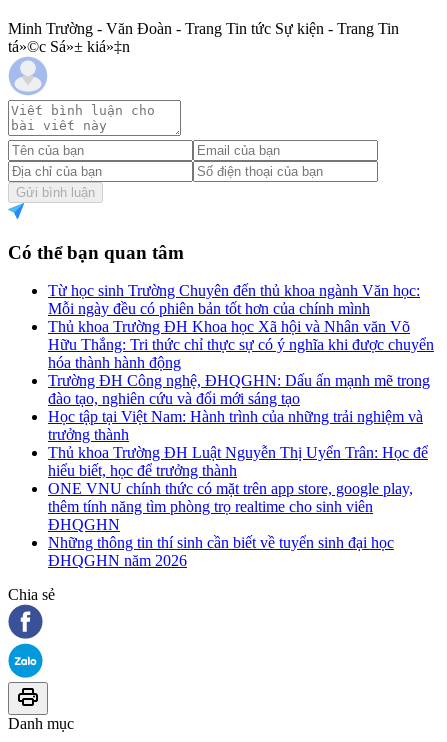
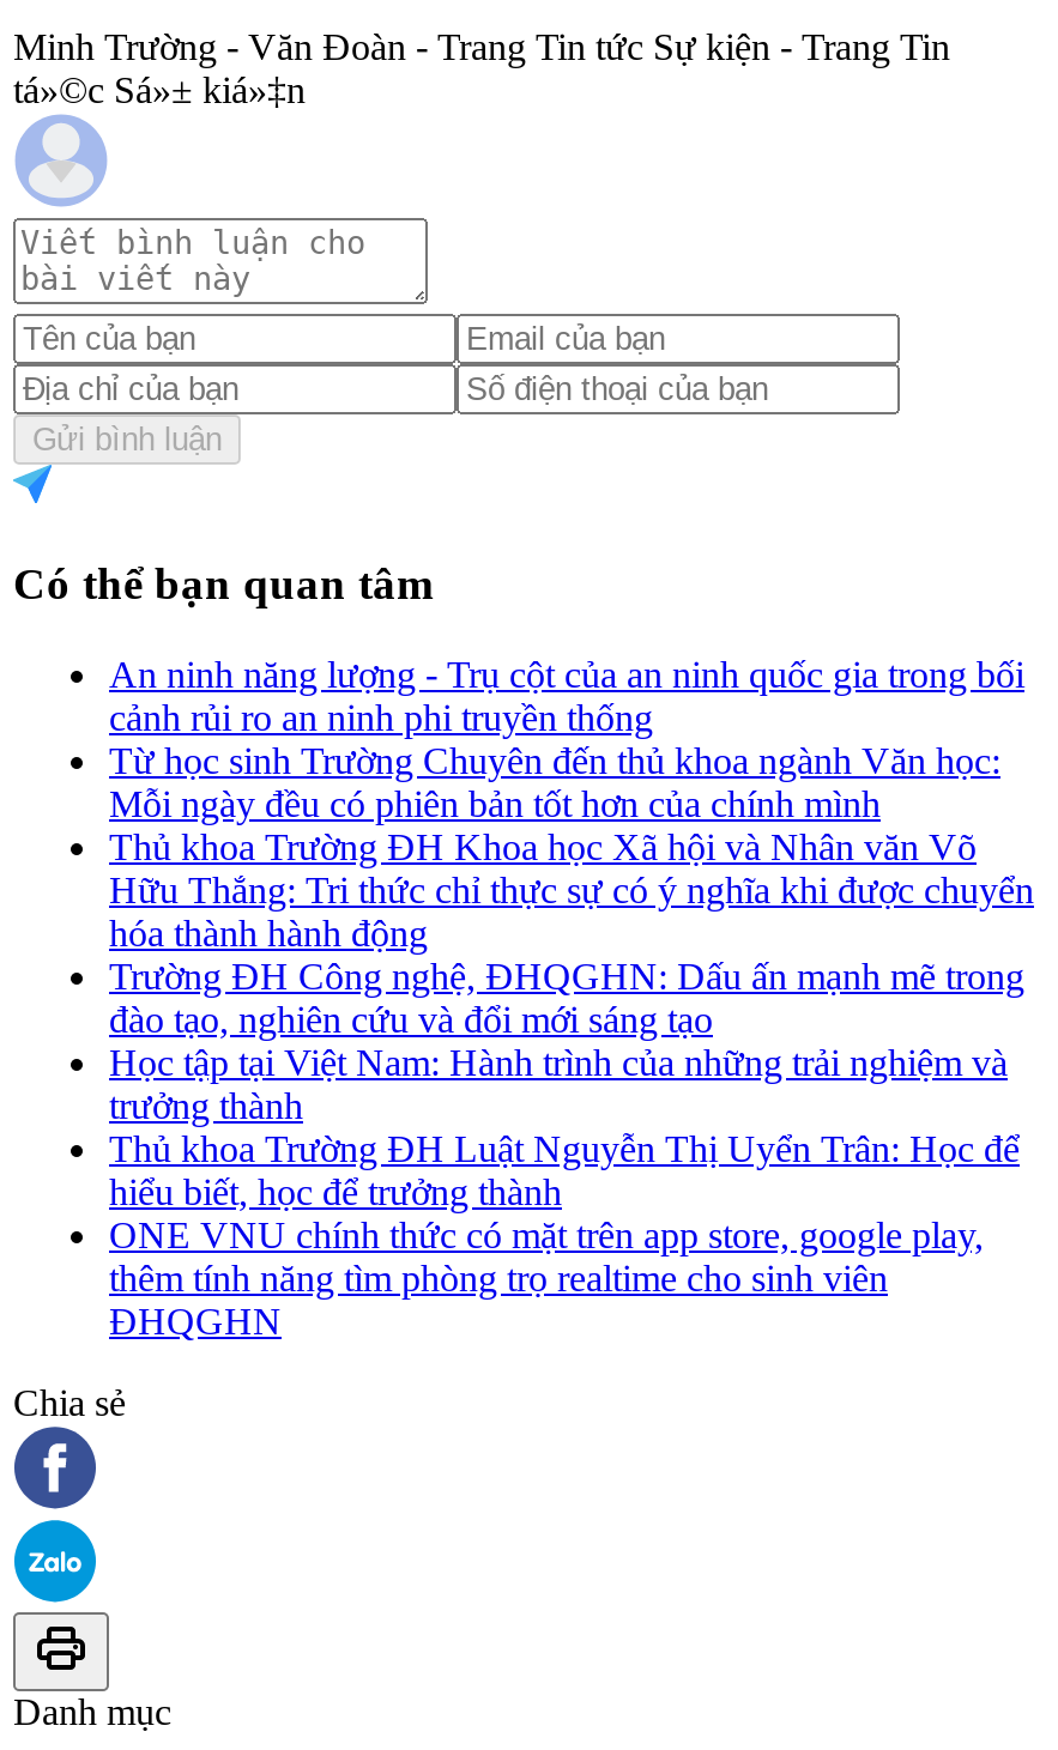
none -> [109,654,1024,738] An ninh năng lượng - Trụ cột của an ninh quốc gia trong bối | cảnh rủi ro an ninh phi truyền thống
moved [48,282,434,533] -> [109,741,1034,1342]: Từ học sinh Trường Chuyên đến thủ khoa ngành Văn học: | Mỗi ngày đều có phiên bản tốt hơn của chính mình | Thủ khoa Trường ĐH Khoa học Xã hội và Nhân văn Võ | ... | thêm tính năng tìm phòng trọ realtime cho sinh viên | ĐHQGHN
[48,534,394,569] Những thông tin thí sinh cần biết về tuyển sinh đại học | ĐHQGHN năm 2026 -> none

